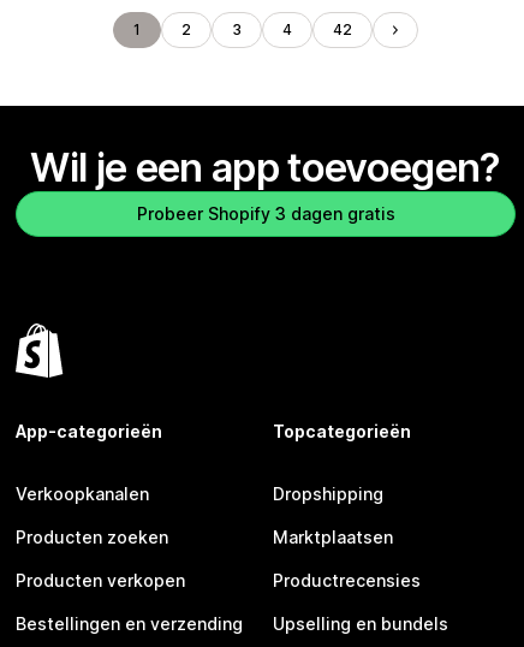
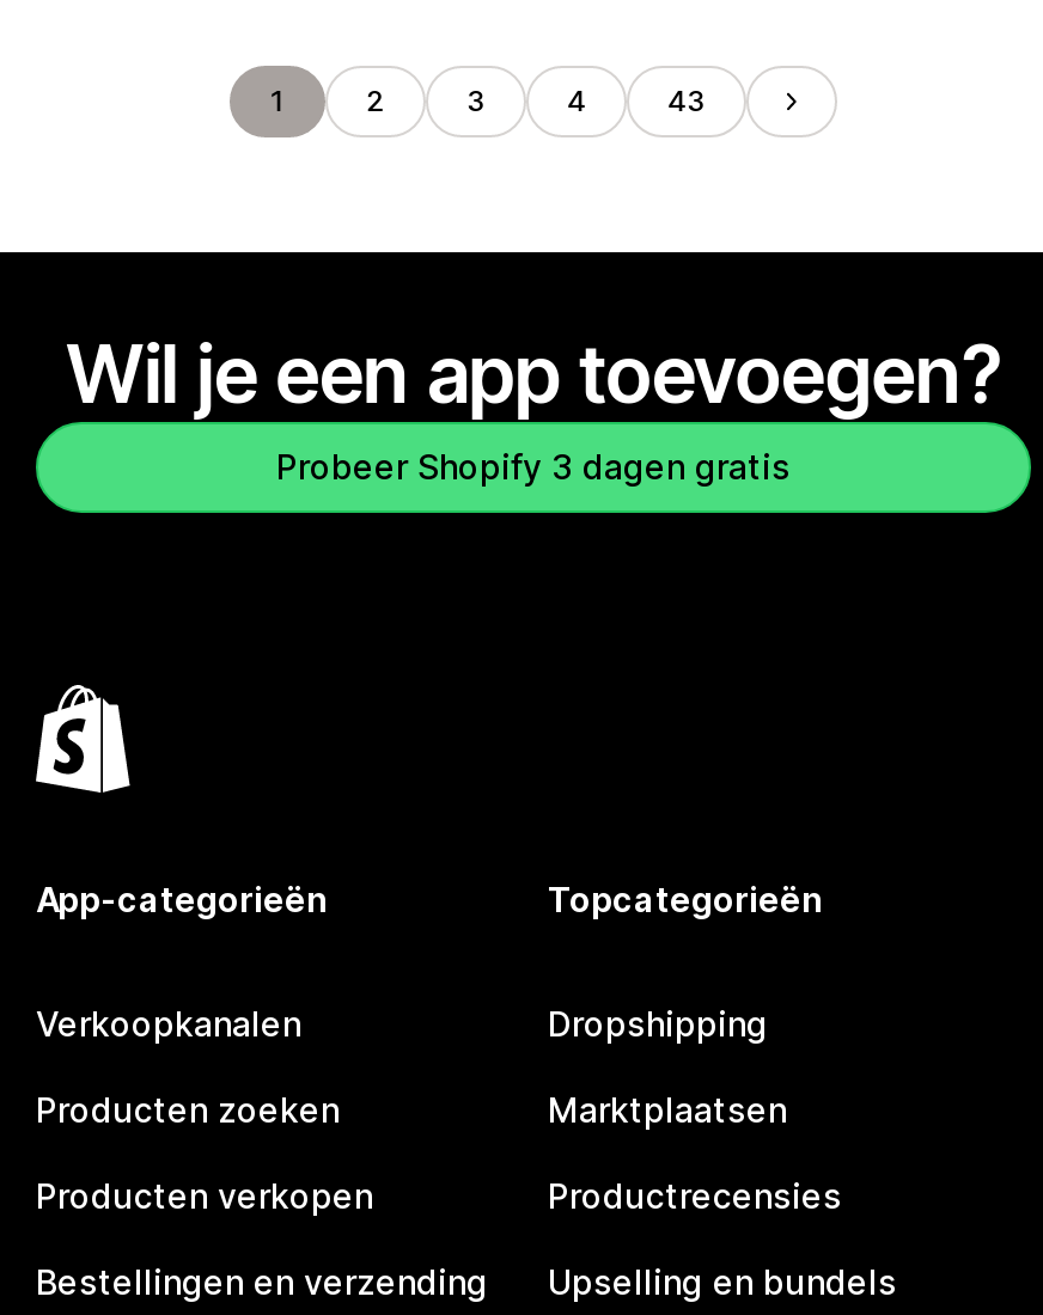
[333,20,352,38] 42 -> [667,82,705,118] 43

